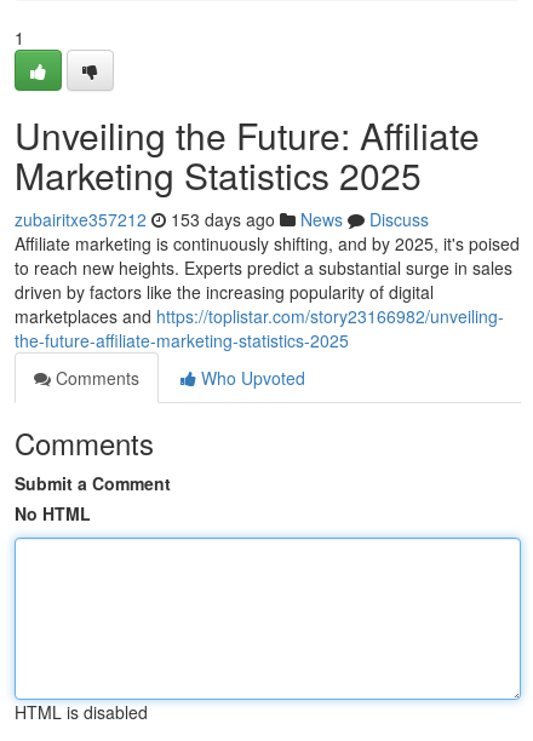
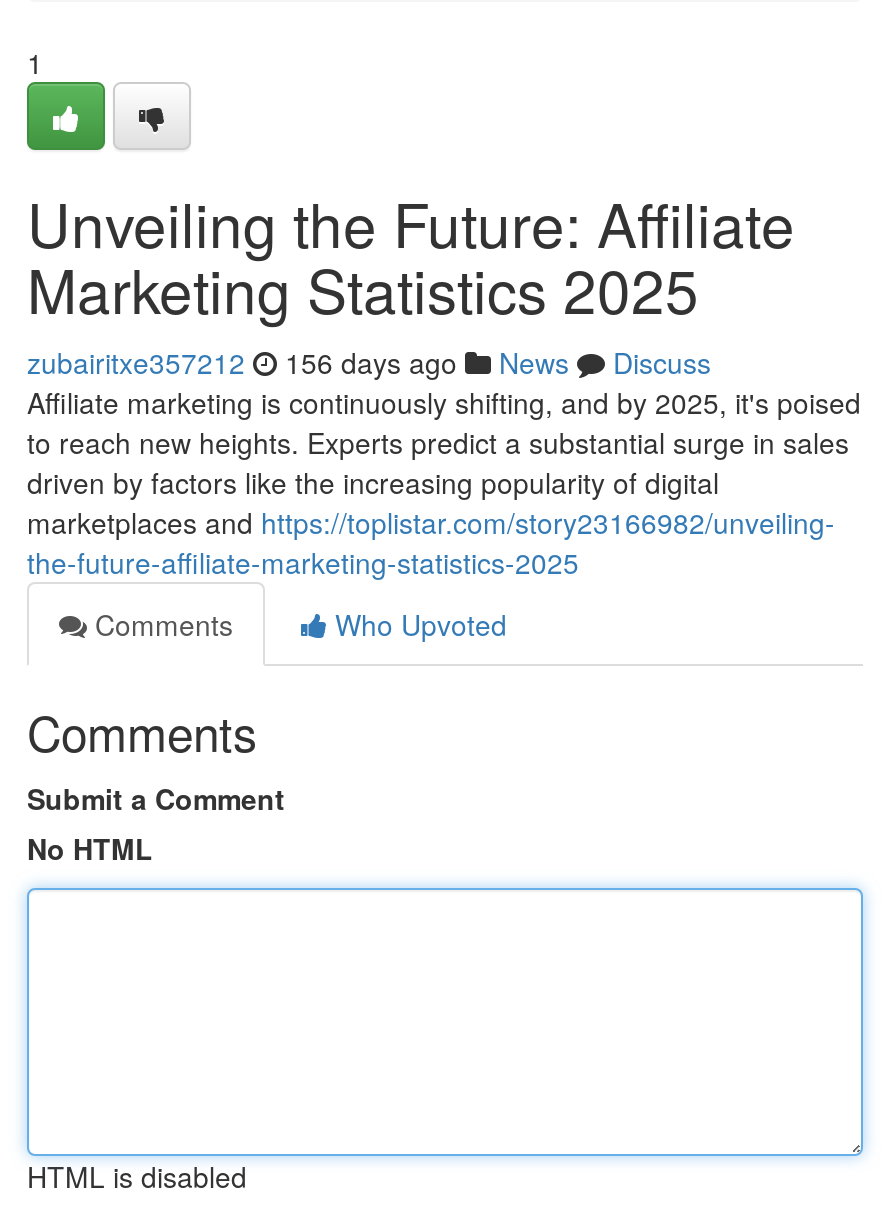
[15,207,429,231] zubairitxe357212 153 days ago News Discuss -> [27,342,711,382] zubairitxe357212 156 days ago News Discuss

